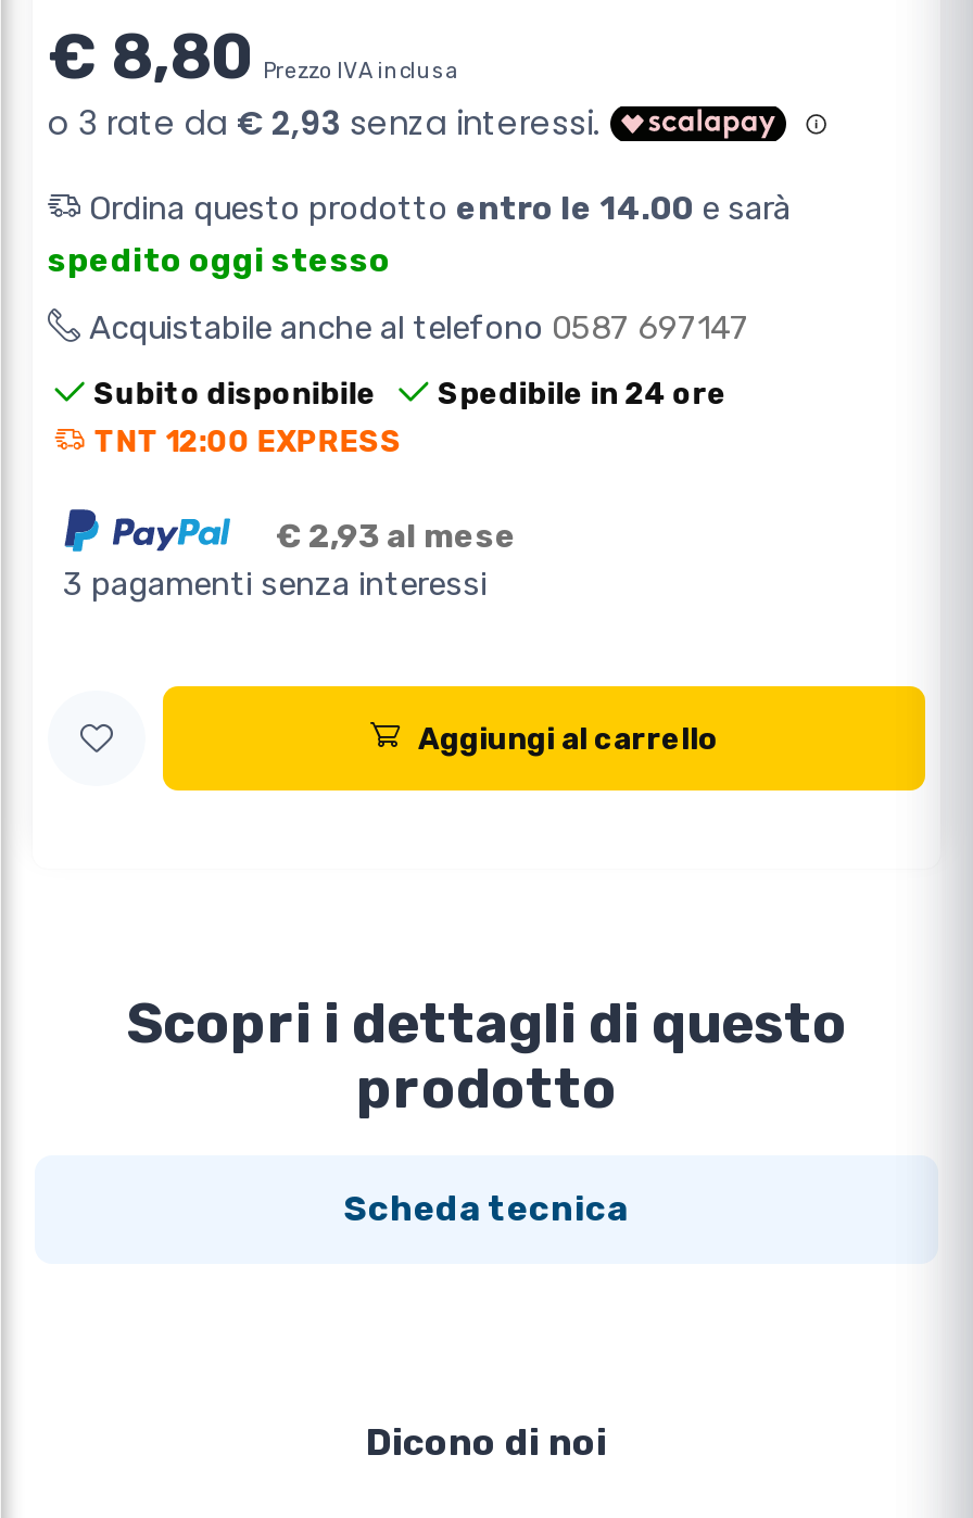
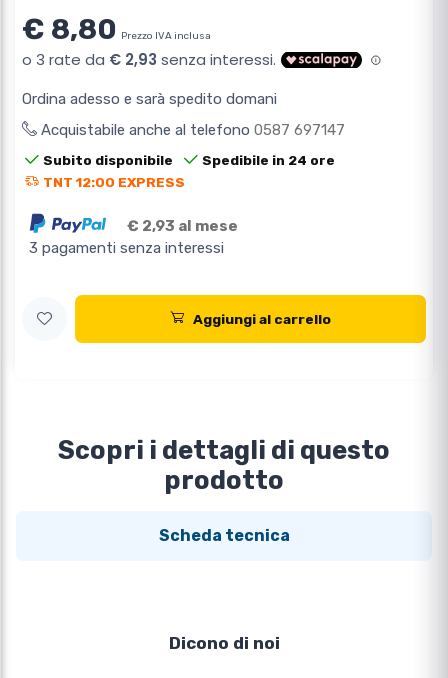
[48,189,791,280] Ordina questo prodotto entro le 14.00 e sarà | spedito oggi stesso -> [22,90,277,108] Ordina adesso e sarà spedito domani

